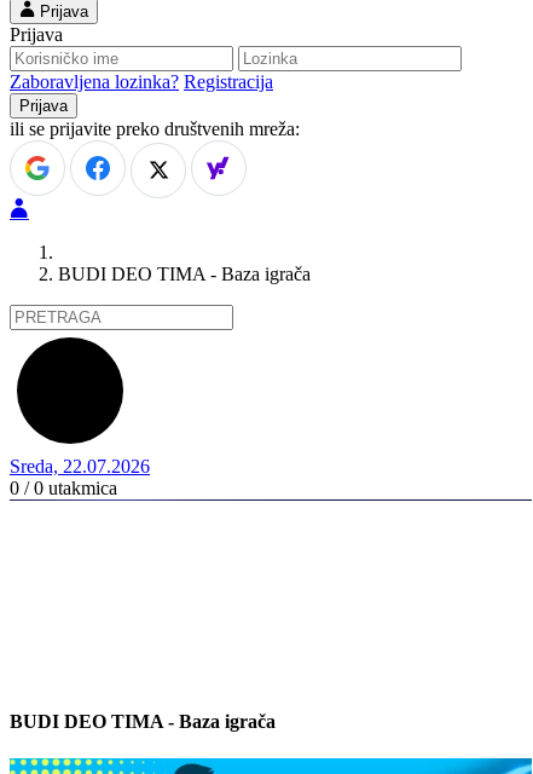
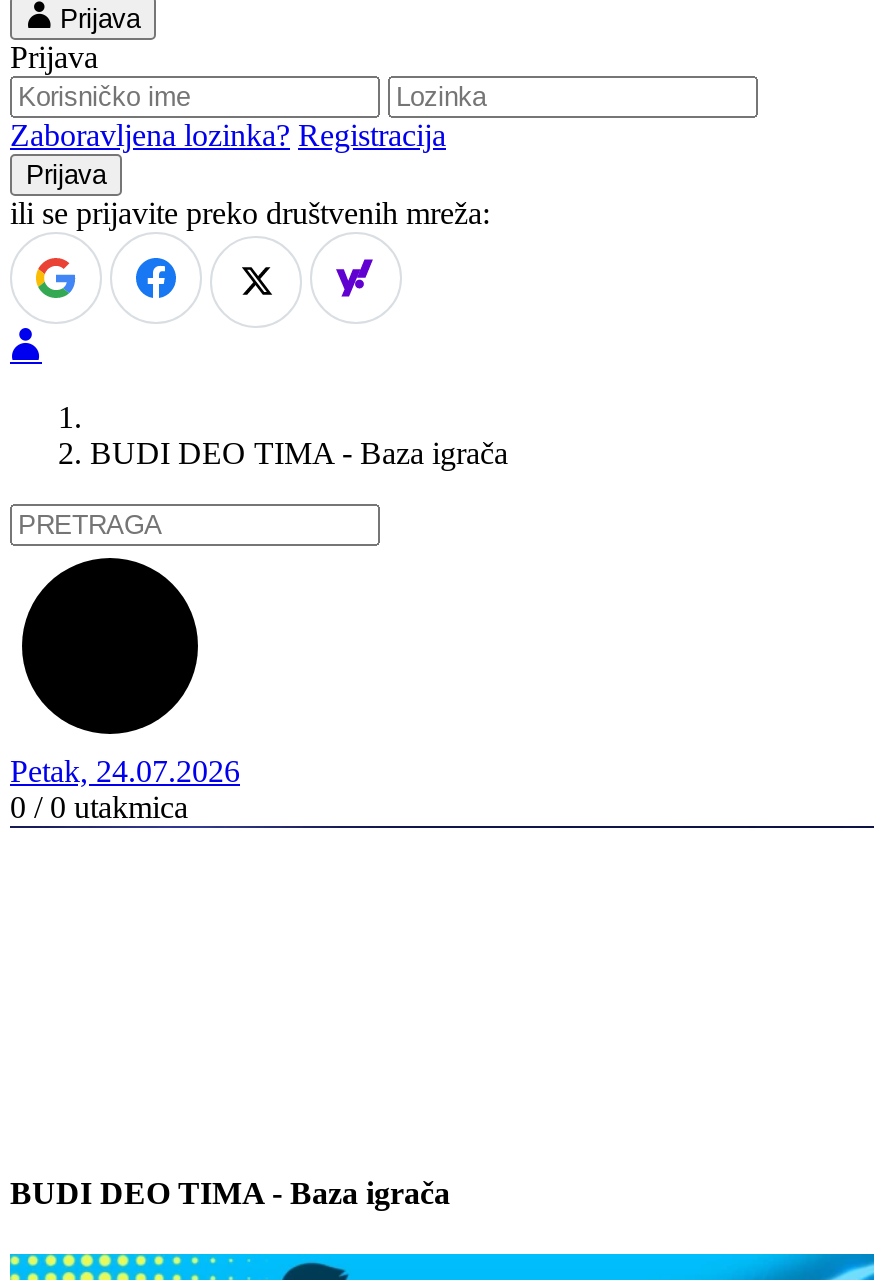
[10,456,150,476] Sreda, 22.07.2026 -> [10,754,240,788] Petak, 24.07.2026

